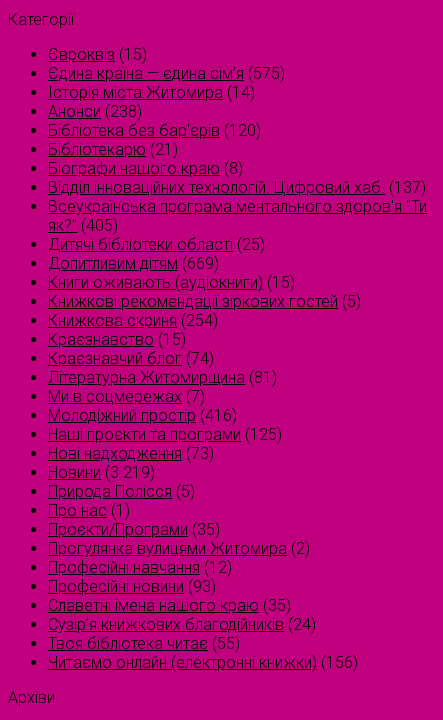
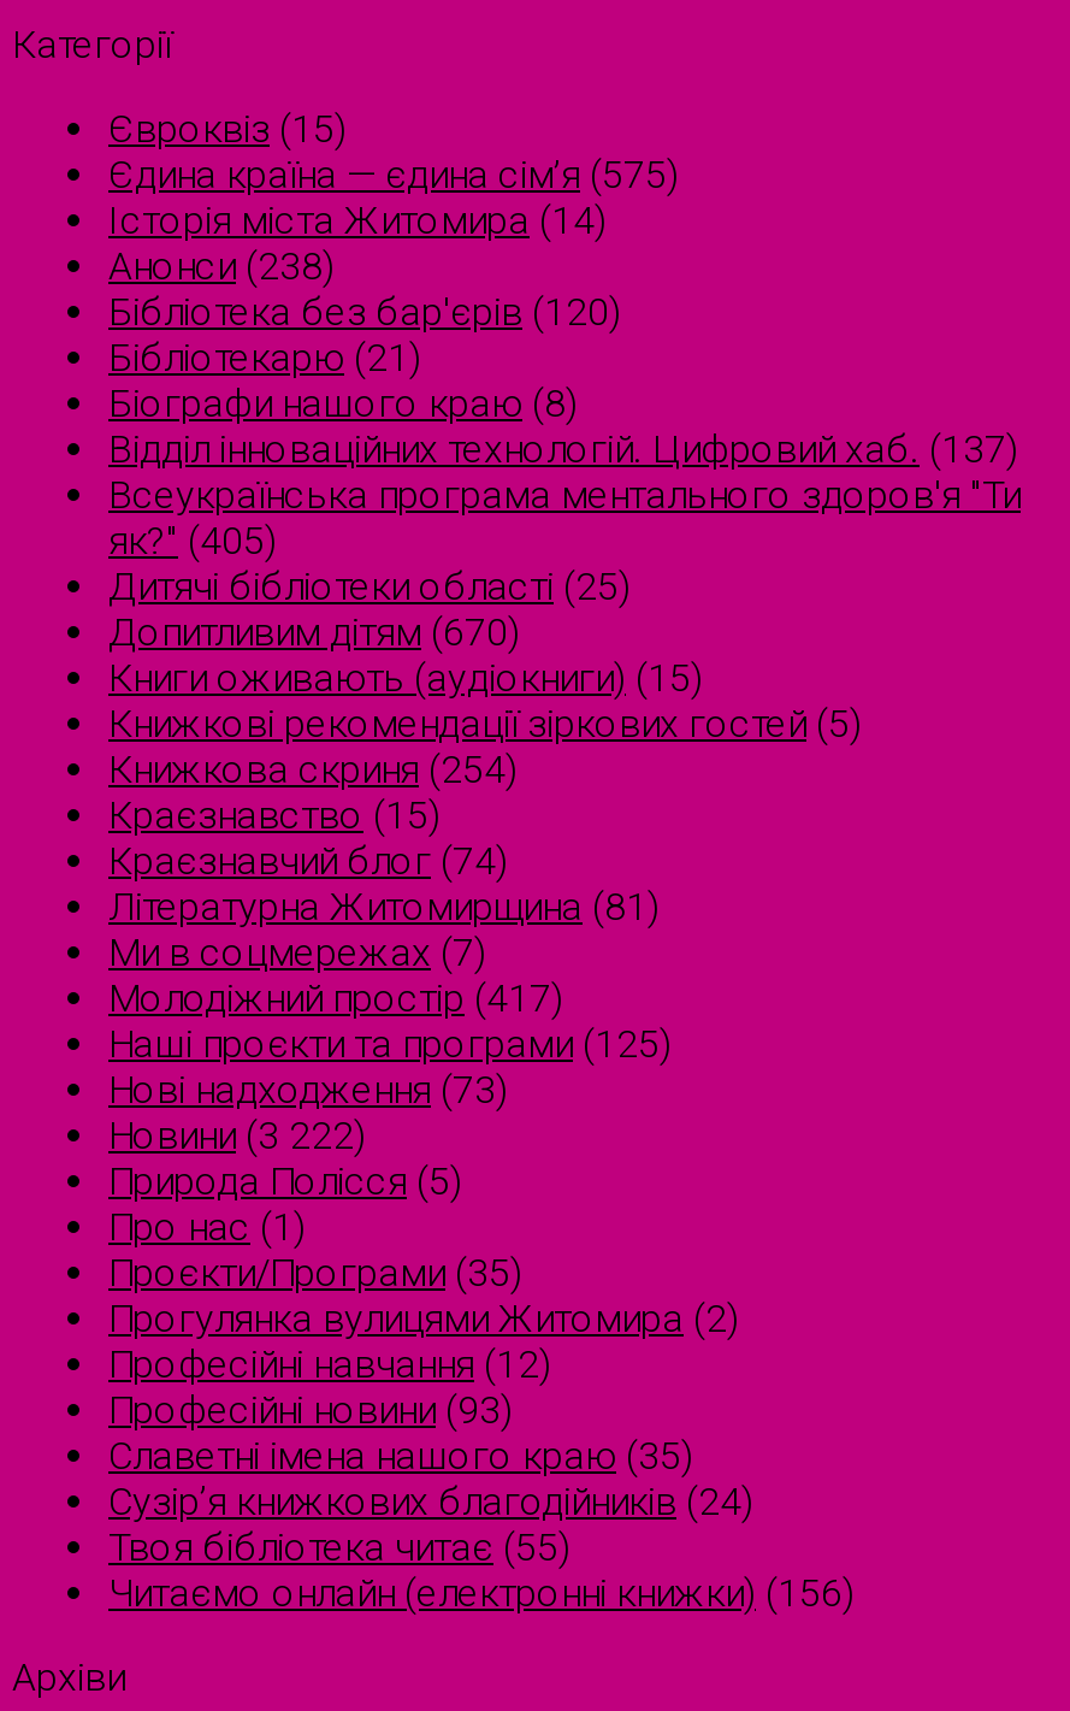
[48,254,219,273] Допитливим дітям (669) -> [108,609,520,655] Допитливим дітям (670)
[48,406,237,425] Молодіжний простір (416) -> [108,975,563,1021] Молодіжний простір (417)
[48,463,155,482] Новини (3 219) -> [108,1113,366,1158] Новини (3 222)

